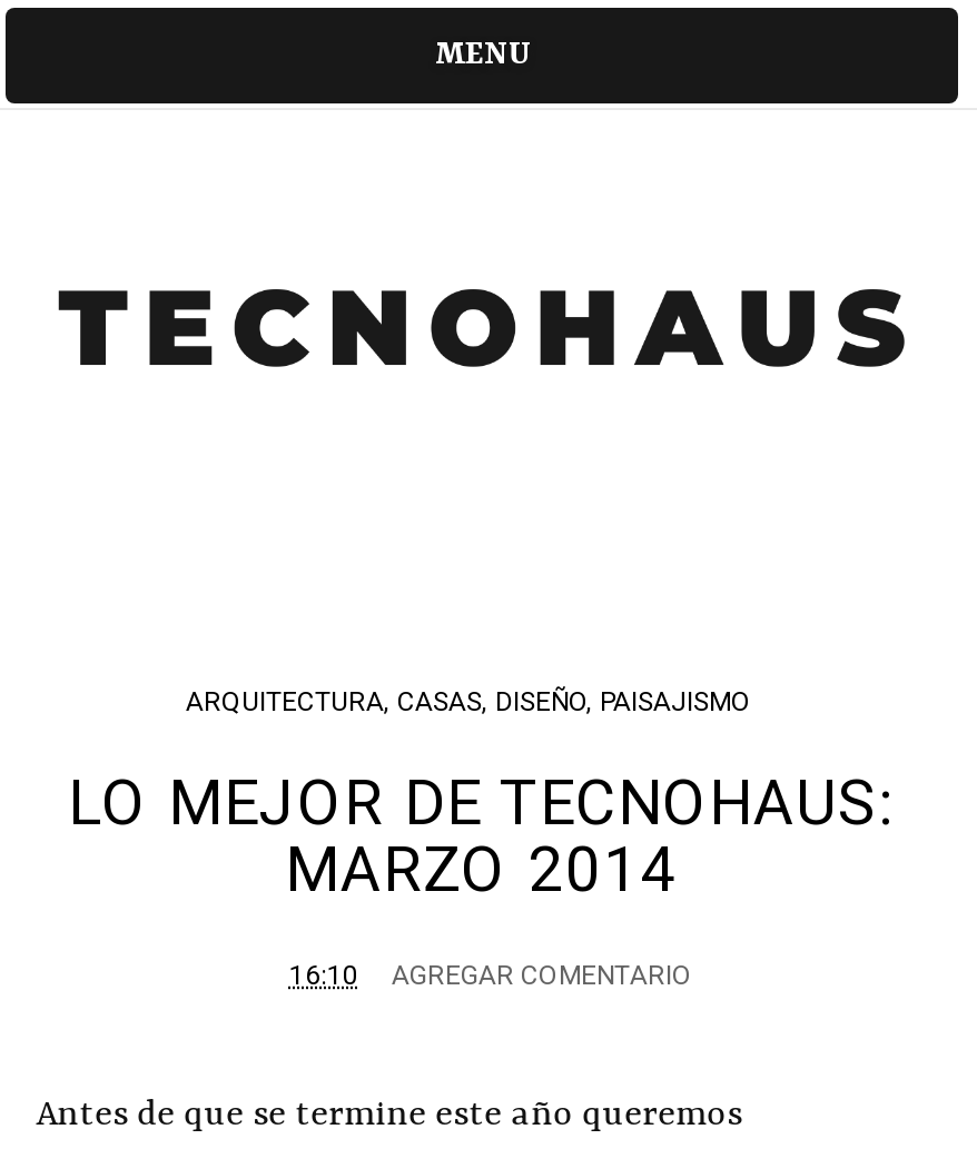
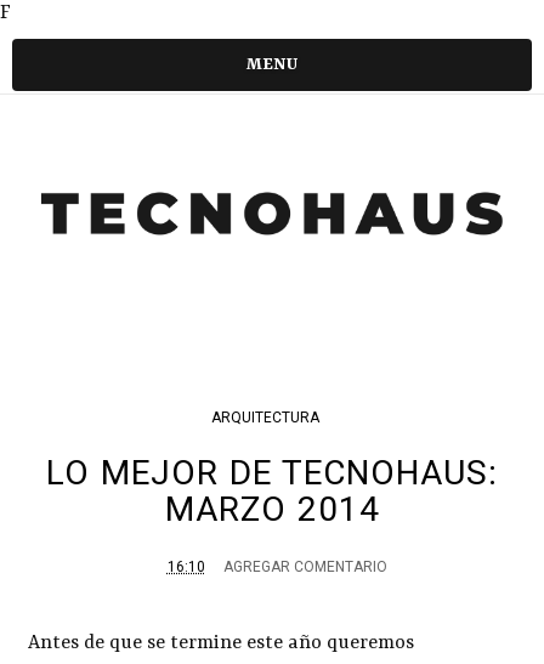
none -> [0,2,11,24] F
[186,687,751,718] ARQUITECTURA, CASAS, DISEÑO, PAISAJISMO -> [211,409,319,426] ARQUITECTURA

